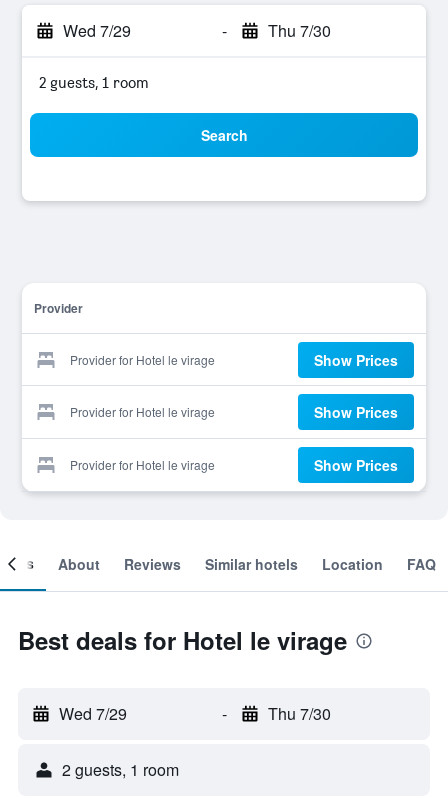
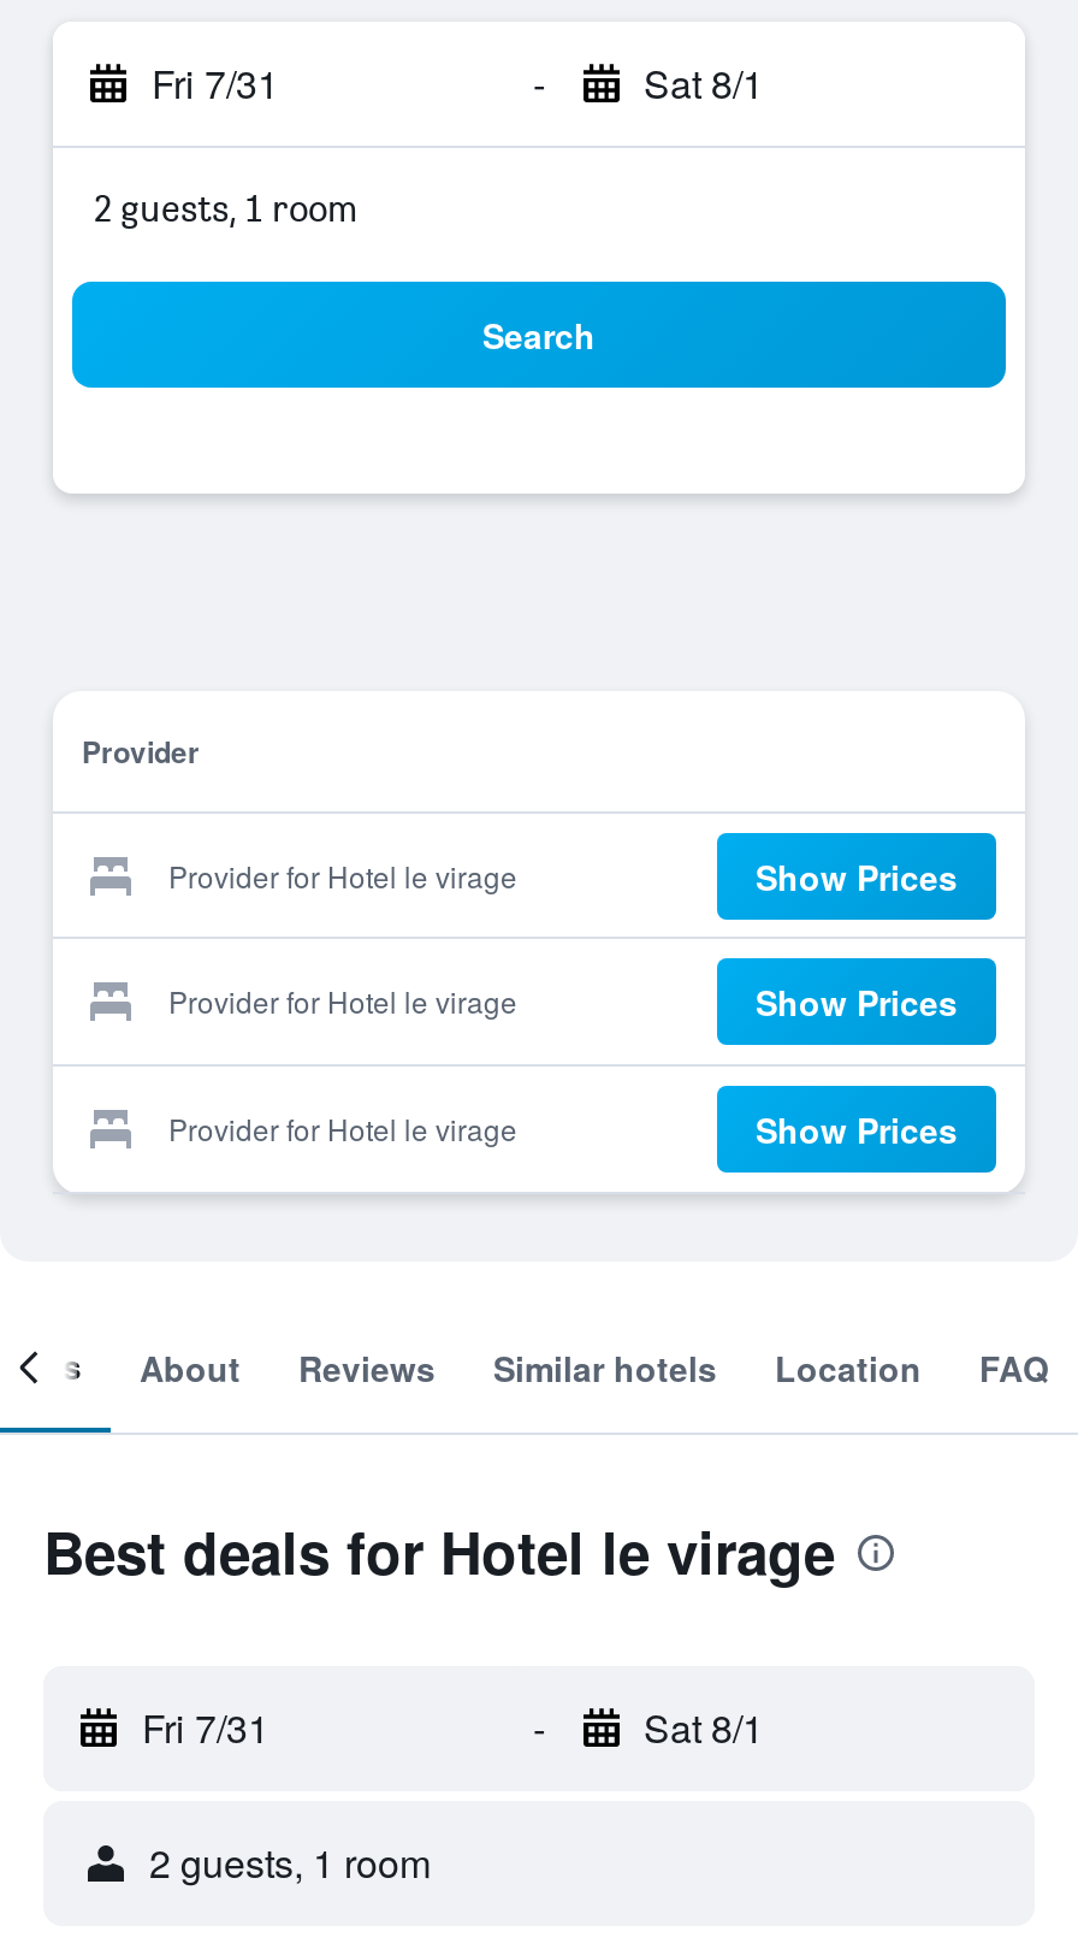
[63,19,131,42] Wed 7/29 -> [152,55,279,111] Fri 7/31
[267,19,330,42] Thu 7/30 -> [644,55,764,111] Sat 8/1
[59,702,127,725] Wed 7/29 -> [142,1700,269,1755] Fri 7/31
[267,702,330,725] Thu 7/30 -> [644,1700,764,1755] Sat 8/1

